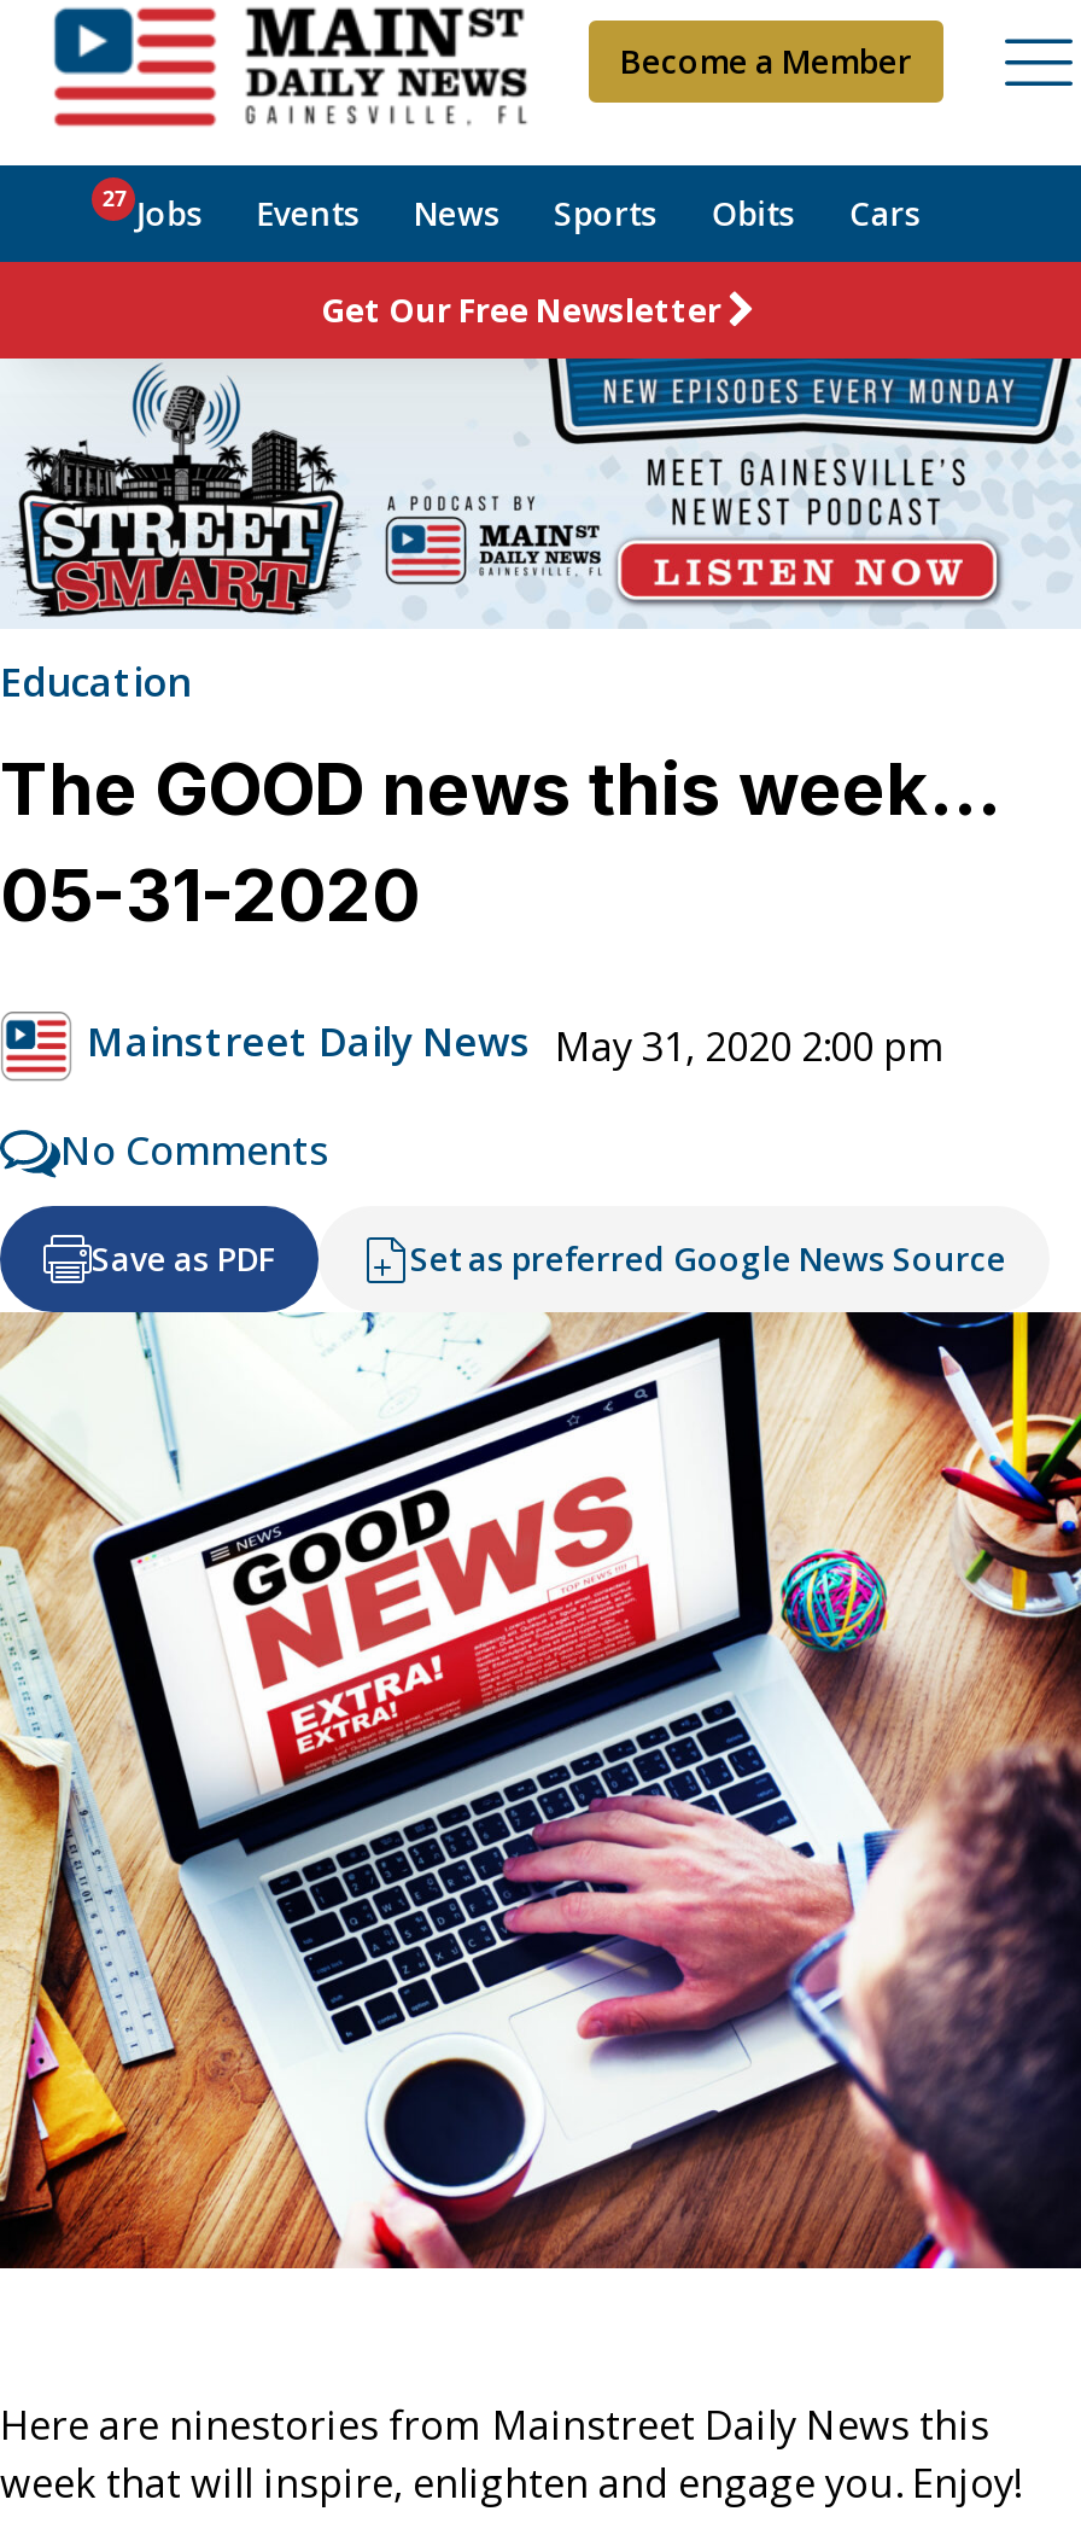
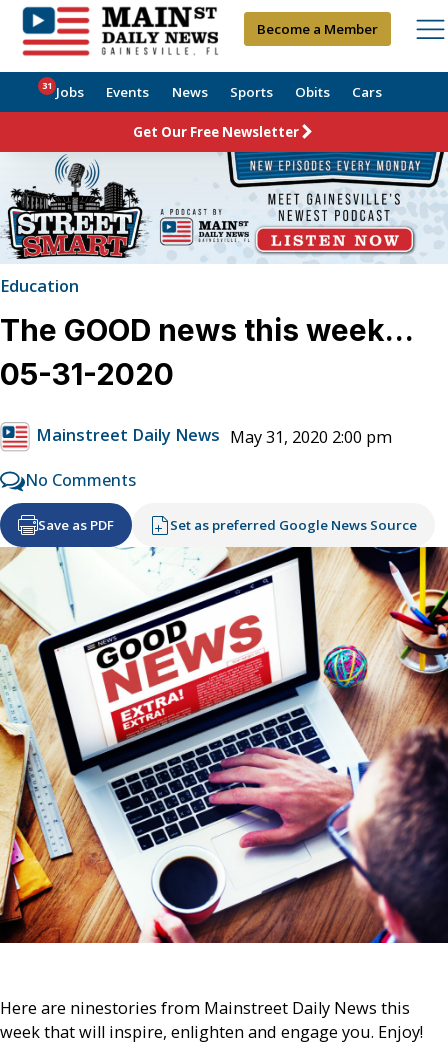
[102,182,921,235] 27 Jobs Events News Sports Obits Cars -> [42,79,382,101] 31 Jobs Events News Sports Obits Cars

